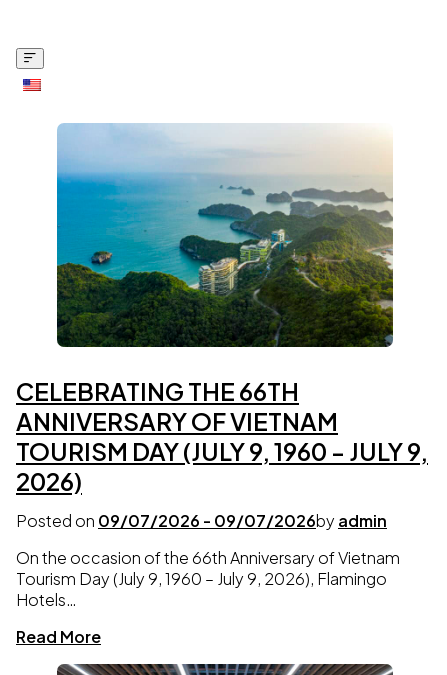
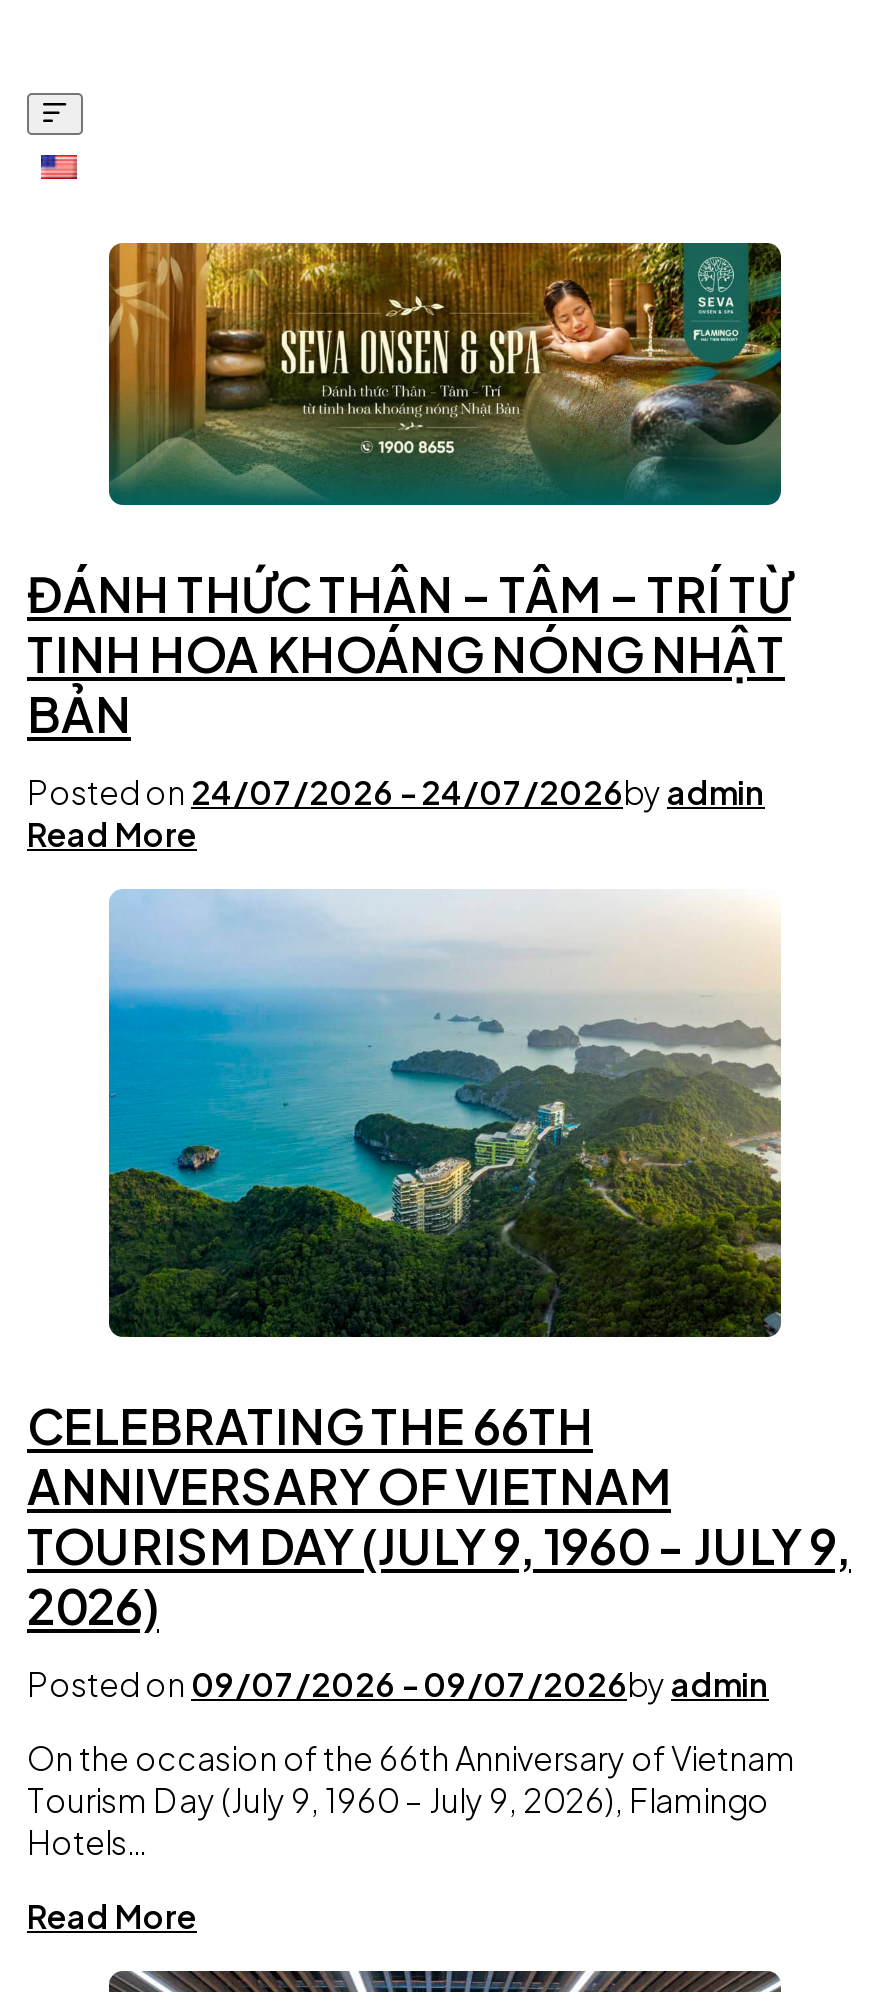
none -> [27,241,791,855] [image] | ĐÁNH THỨC THÂN – TÂM – TRÍ TỪ | TINH HOA KHOÁNG NÓNG NHẬT | BẢN | Posted on 24/07/2026 - 24/07/2026by admin | Read More

